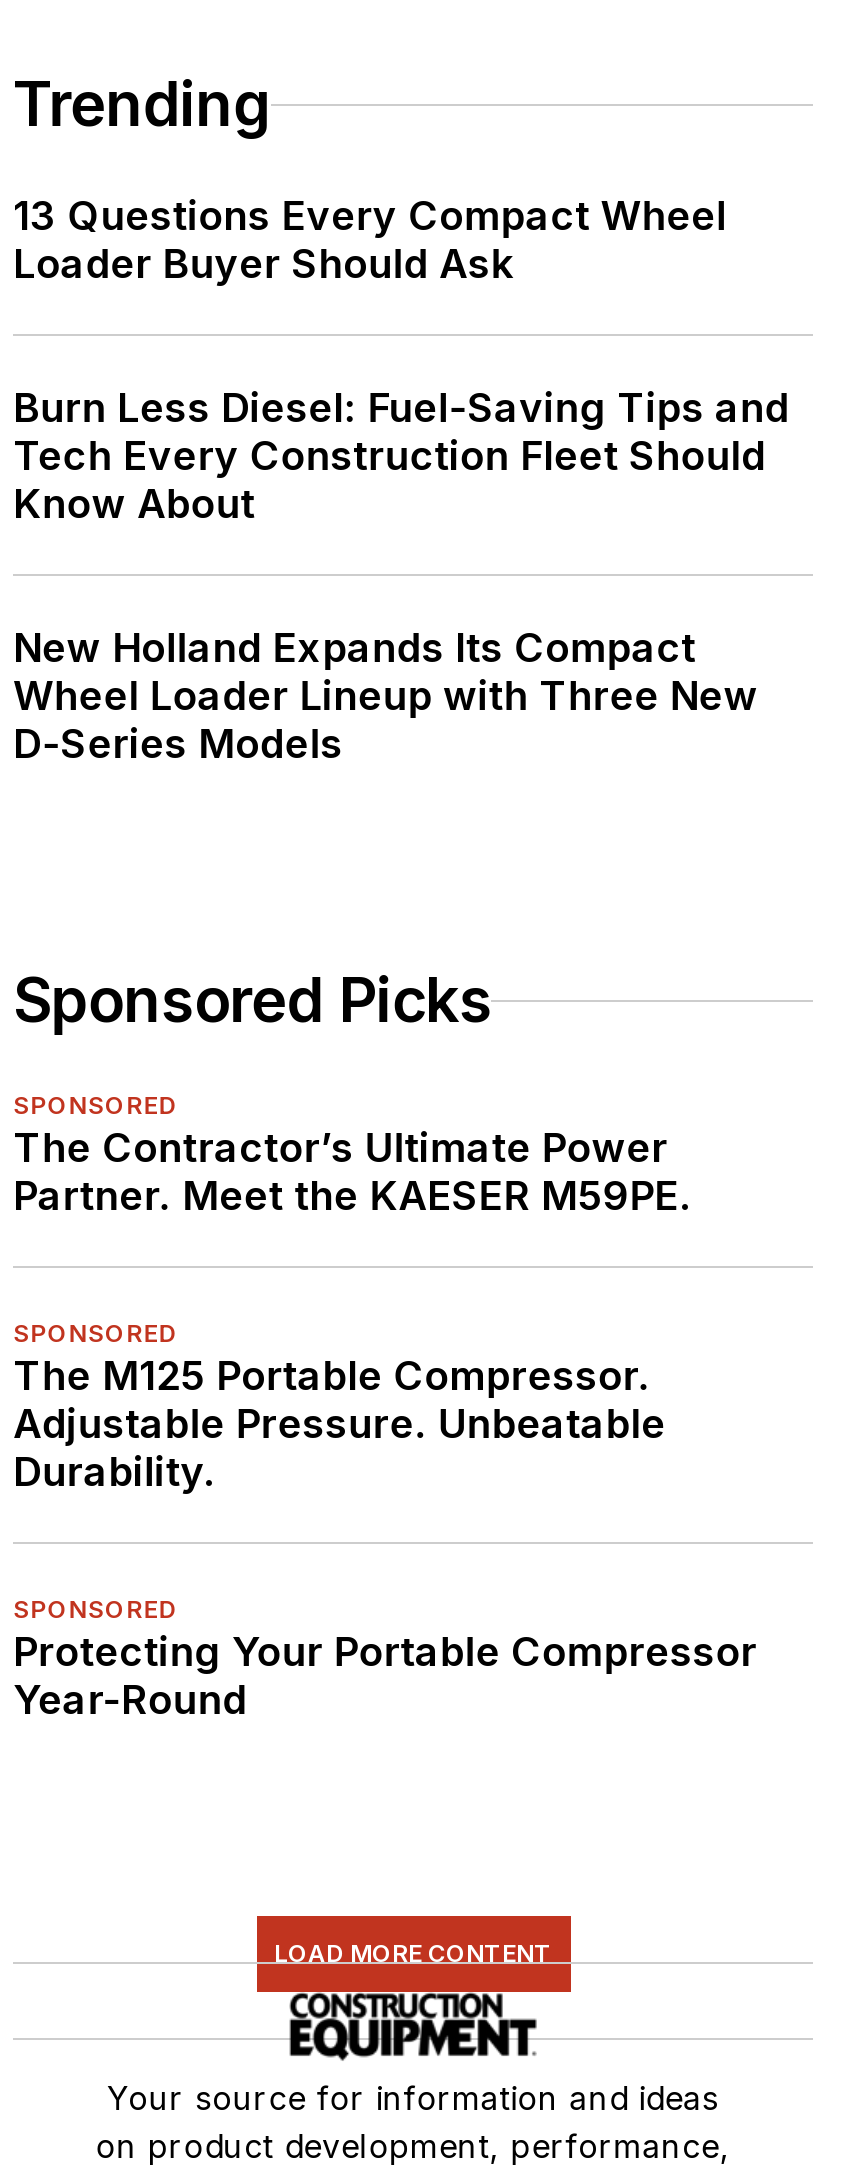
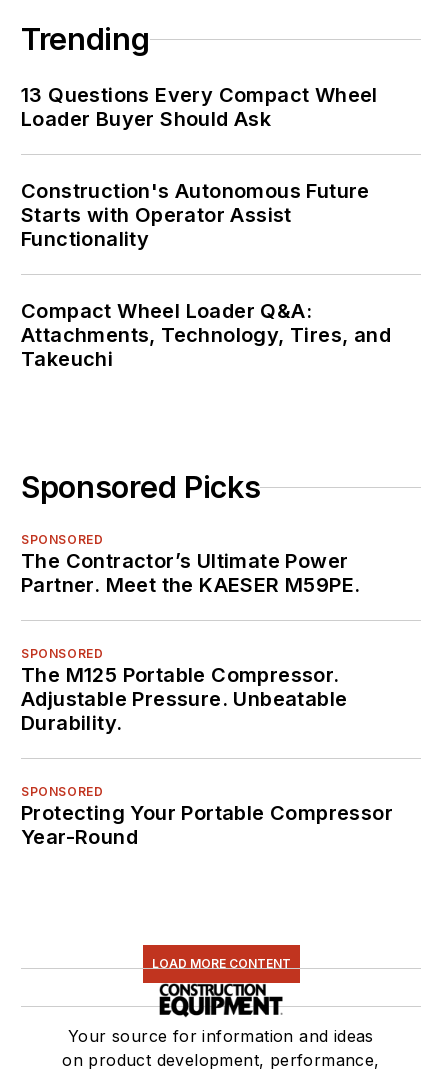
[13,385,789,529] Burn Less Diesel: Fuel-Saving Tips and | Tech Every Construction Fleet Should | Know About -> [21,179,370,251] Construction's Autonomous Future | Starts with Operator Assist | Functionality
[13,625,758,769] New Holland Expands Its Compact | Wheel Loader Lineup with Three New | D-Series Models -> [21,299,391,371] Compact Wheel Loader Q&A: | Attachments, Technology, Tires, and | Takeuchi

